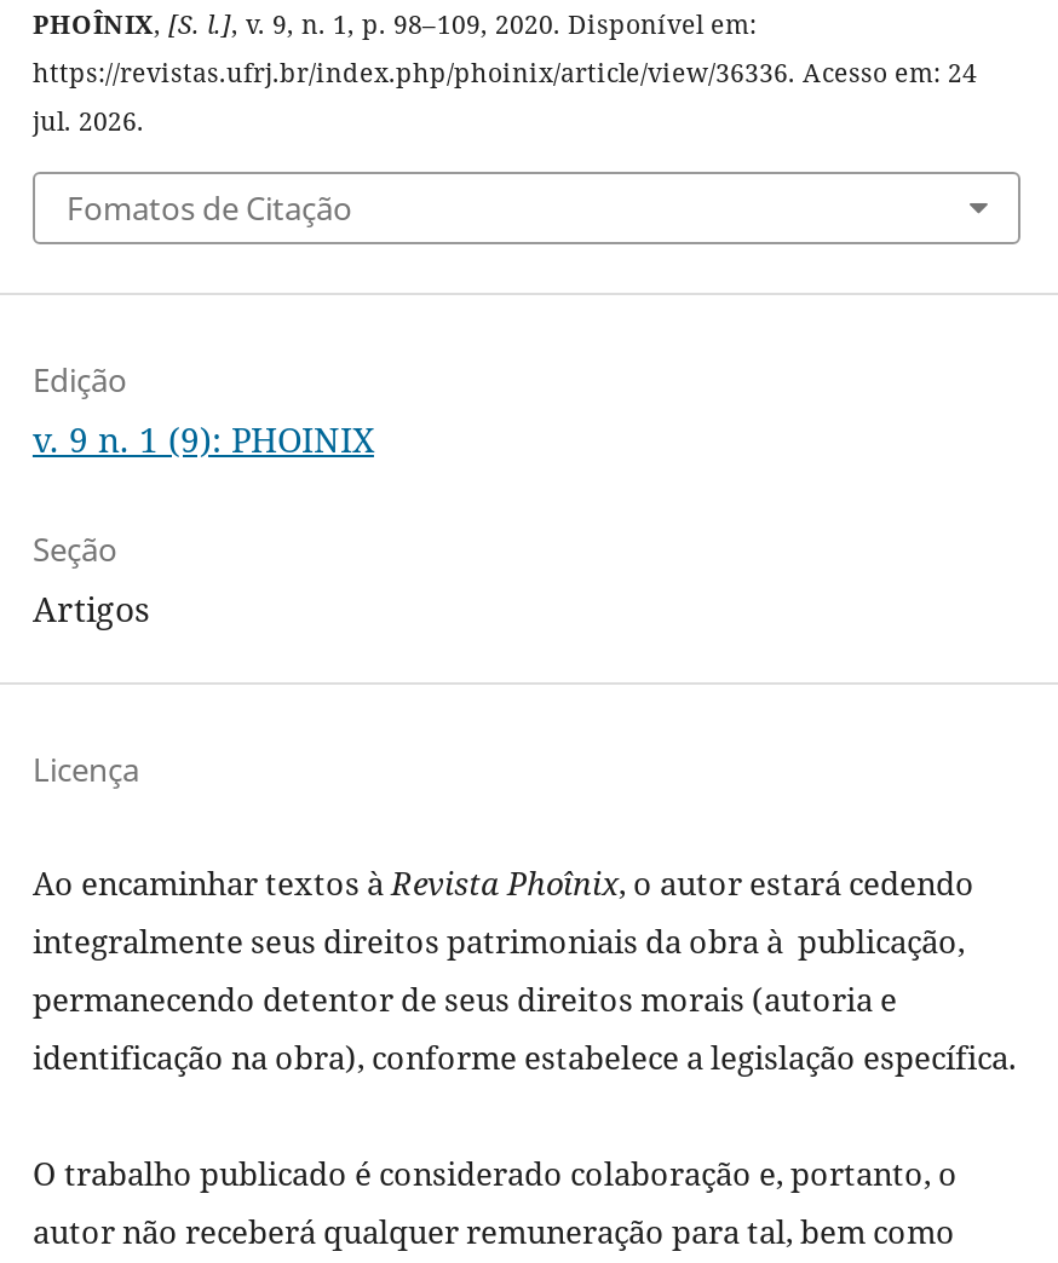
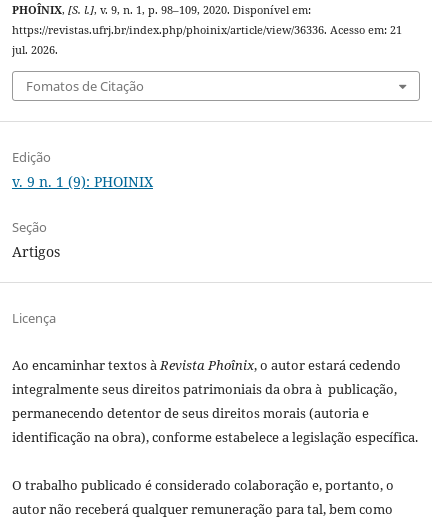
[33,57,977,90] https://revistas.ufrj.br/index.php/phoinix/article/view/36336. Acesso em: 24 -> [12,23,402,37] https://revistas.ufrj.br/index.php/phoinix/article/view/36336. Acesso em: 21

